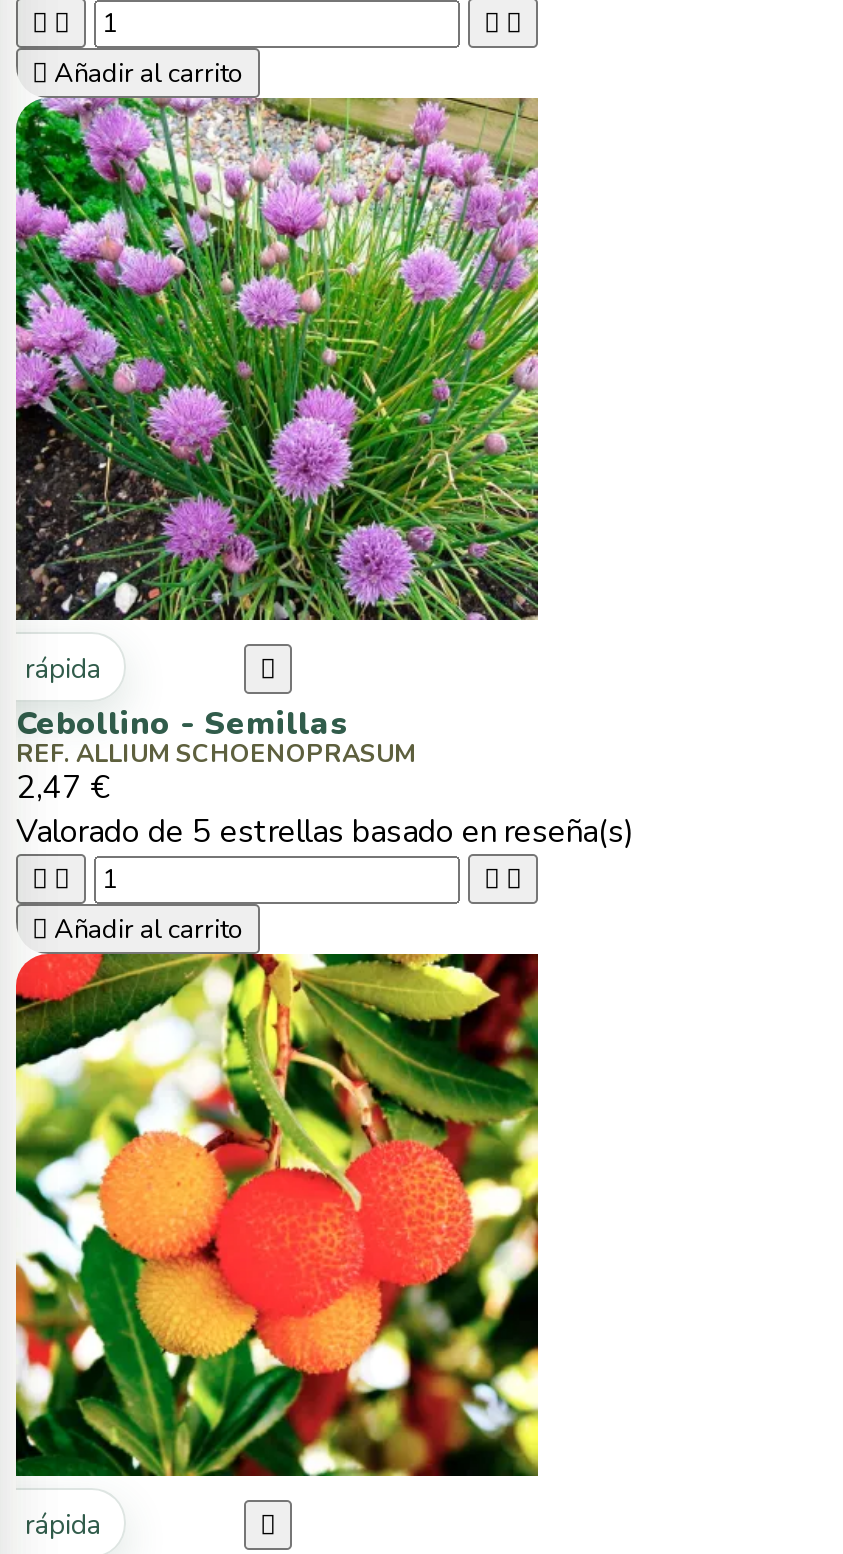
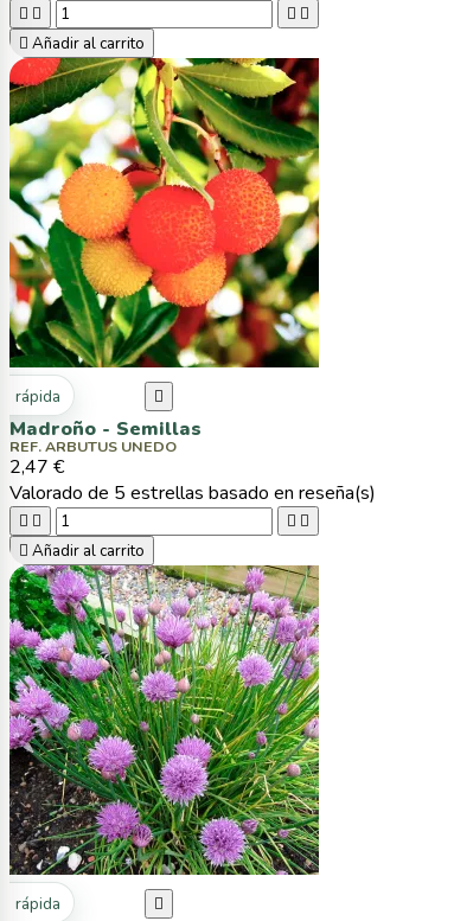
moved [14,96,540,622] -> [8,564,320,876]: [image]
[16,701,348,745] Cebollino - Semillas -> [9,416,202,442] Madroño - Semillas
[16,737,416,771] REF. ALLIUM SCHOENOPRASUM -> [9,437,177,457] REF. ARBUTUS UNEDO
moved [14,952,540,1478] -> [8,57,320,369]: [image]

